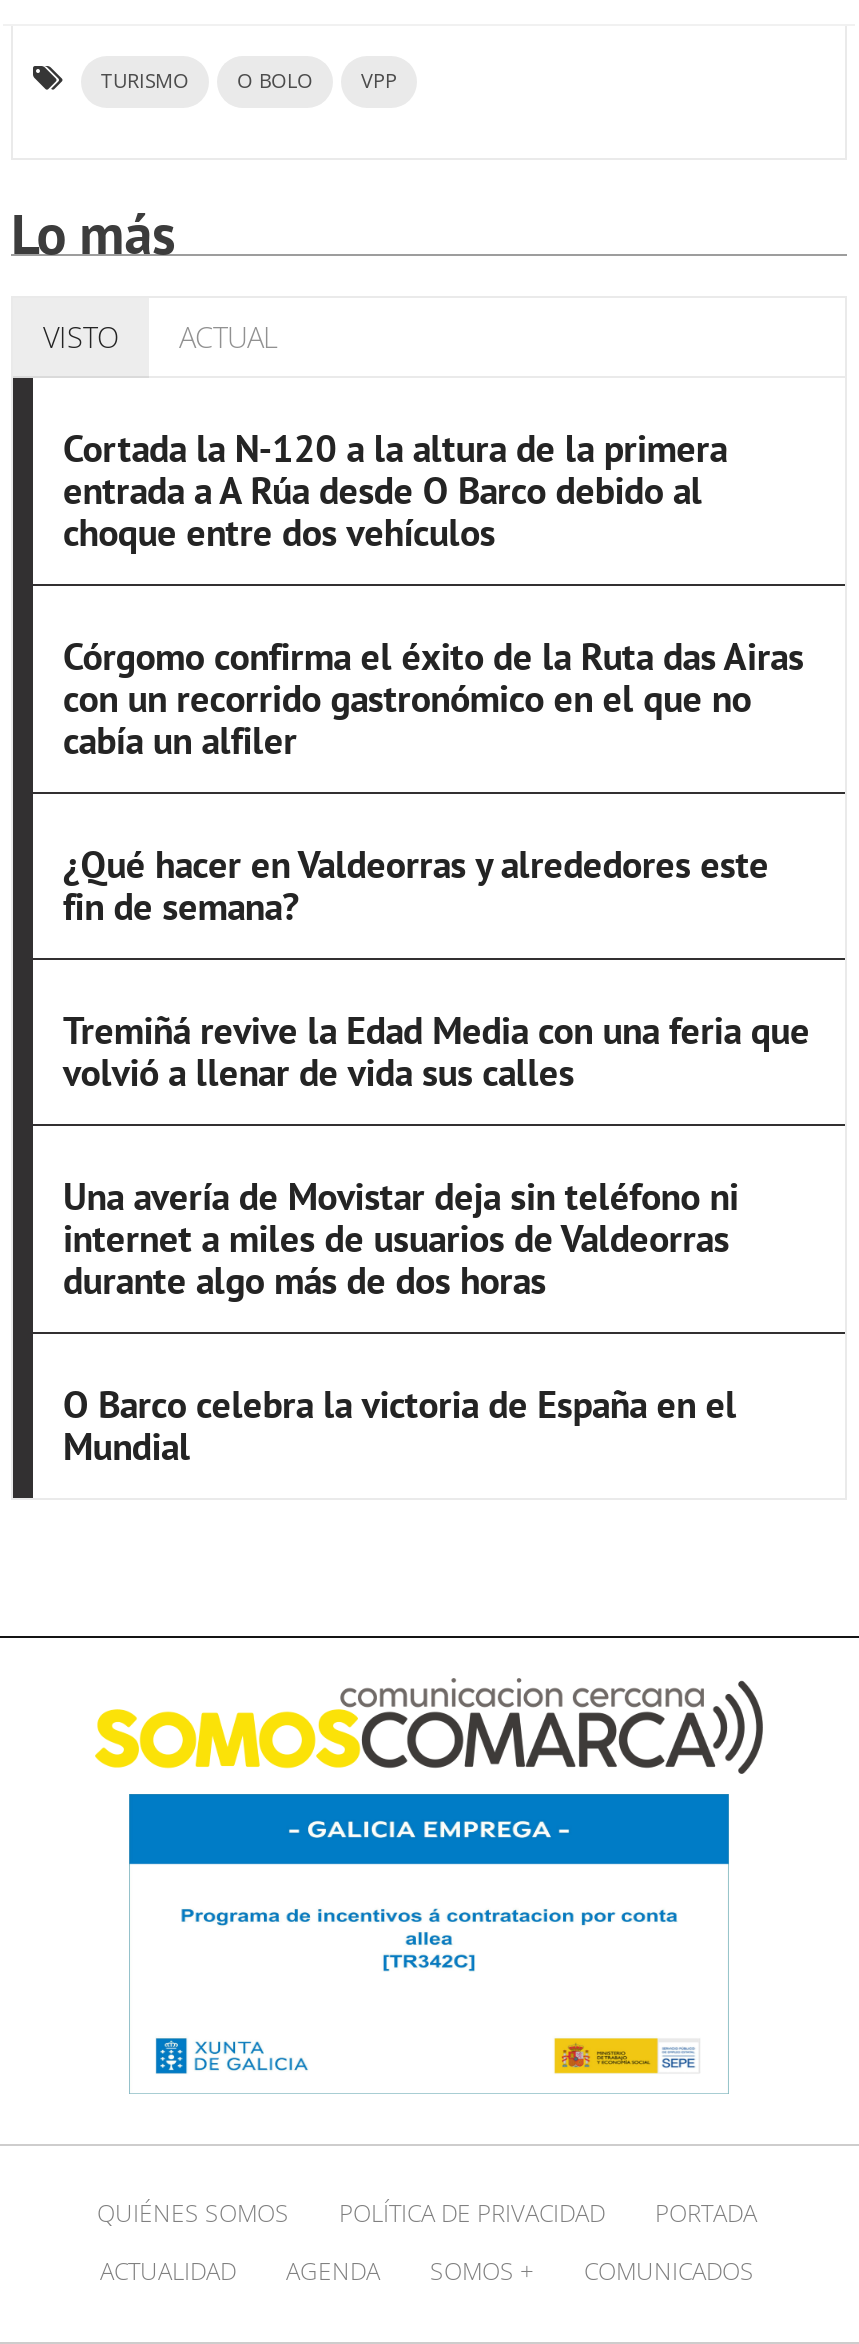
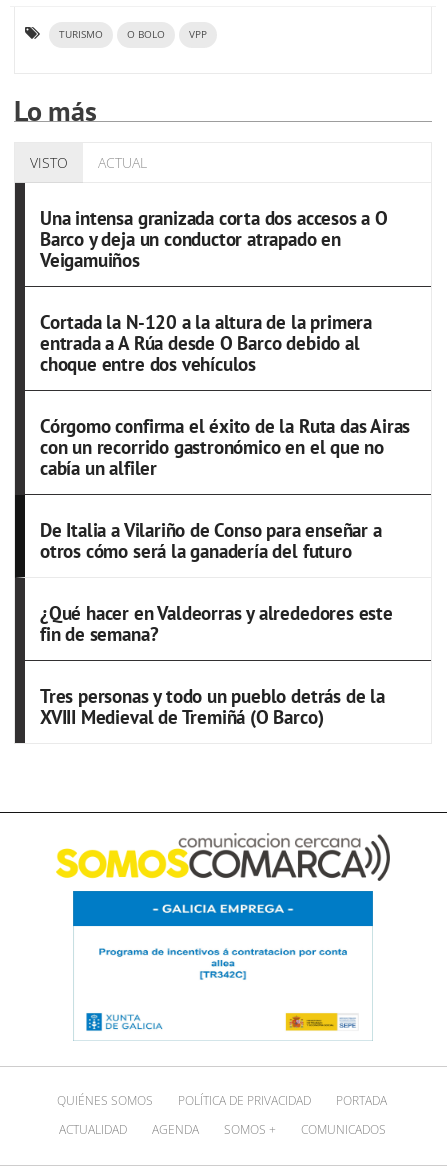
none -> [40,206,388,272] Una intensa granizada corta dos accesos a O | Barco y deja un conductor atrapado en | Veigamuiños
moved [63,424,804,764] -> [40,310,410,480]: Cortada la N-120 a la altura de la primera | entrada a A Rúa desde O Barco debido al | choque entre dos vehículos | Córgomo confirma el éxito de la Ruta das Airas | con un recorrido gastronómico en el que no | cabía un alfiler
none -> [40,518,382,563] De Italia a Vilariño de Conso para enseñar a | otros cómo será la ganadería del futuro
moved [63,840,769,930] -> [40,601,393,646]: ¿Qué hacer en Valdeorras y alrededores este | fin de semana?
[63,1006,810,1470] Tremiñá revive la Edad Media con una feria que | volvió a llenar de vida sus calles | Una avería de Movistar deja sin teléfono ni | internet a miles de usuarios de Valdeorras | durante algo más de dos horas | O Barco celebra la victoria de España en el | Mundial -> [40,684,385,729] Tres personas y todo un pueblo detrás de la | XVIII Medieval de Tremiñá (O Barco)

